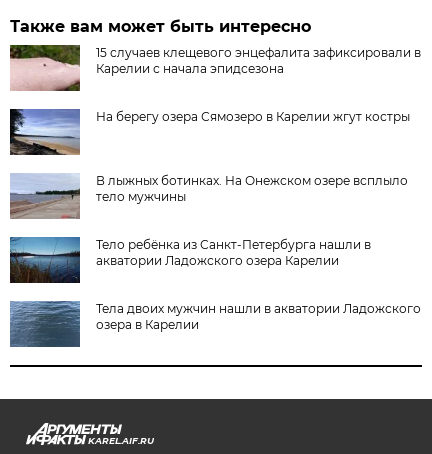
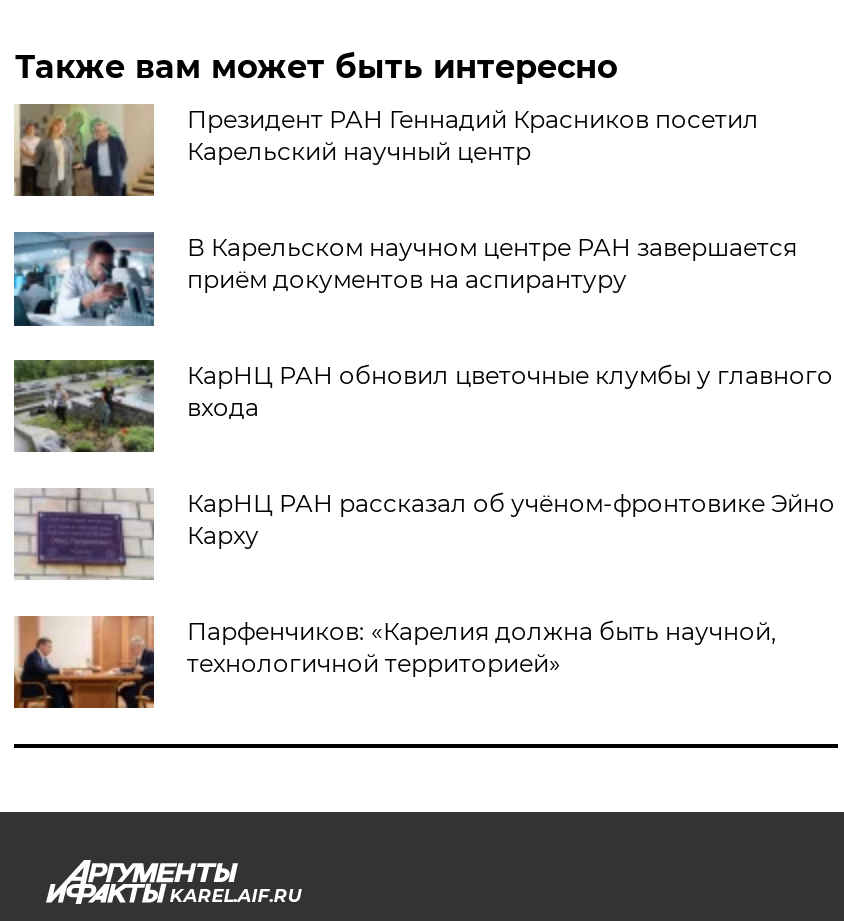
[9,44,421,92] [image] | 15 случаев клещевого энцефалита зафиксировали в | Карелии с начала эпидсезона -> [14,102,759,198] [image] | Президент РАН Геннадий Красников посетил | Карельский научный центр
[9,108,410,156] [image] | На берегу озера Сямозеро в Карелии жгут костры -> [12,230,797,328] [image] | В Карельском научном центре РАН завершается | приём документов на аспирантуру
[9,173,408,219] [image] | В лыжных ботинках. На Онежском озере всплыло | тело мужчины -> [12,358,833,454] [image] | КарНЦ РАН обновил цветочные клумбы у главного | входа
[9,236,371,284] [image] | Тело ребёнка из Санкт-Петербурга нашли в | акватории Ладожского озера Карелии -> [14,488,835,580] [image] | КарНЦ РАН рассказал об учёном-фронтовике Эйно | Карху
[9,300,421,348] [image] | Тела двоих мужчин нашли в акватории Ладожского | озера в Карелии -> [12,614,777,710] [image] | Парфенчиков: «Карелия должна быть научной, | технологичной территорией»

